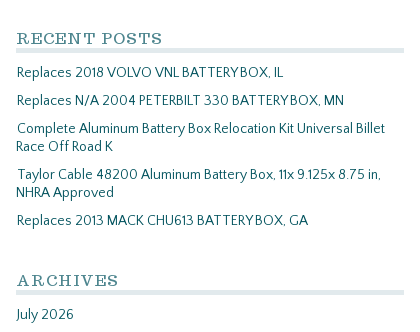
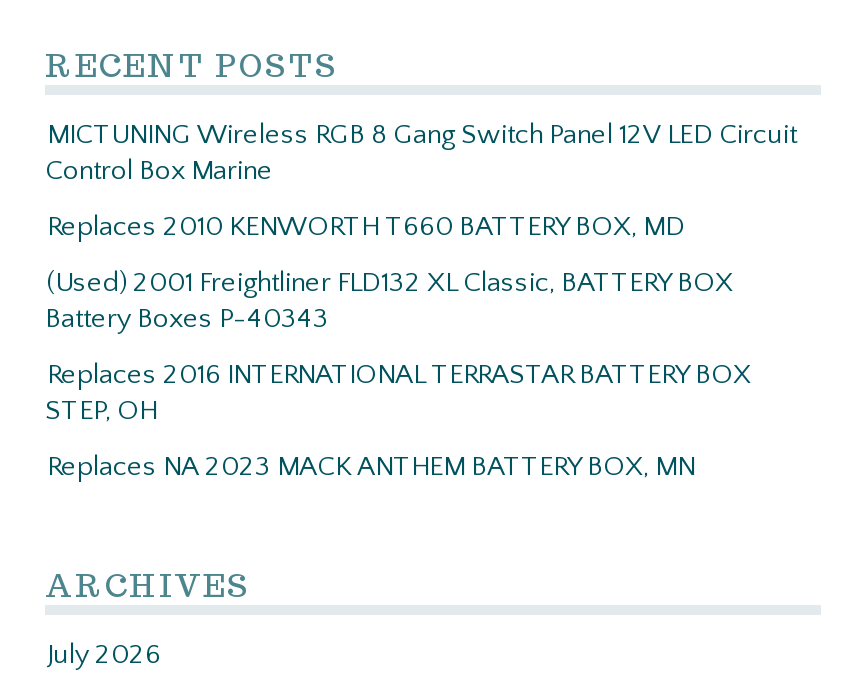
[17,65,283,81] Replaces 2018 VOLVO VNL BATTERY BOX, IL -> [45,119,797,187] MICTUNING Wireless RGB 8 Gang Switch Panel 12V LED Circuit | Control Box Marine
[17,93,344,109] Replaces N/A 2004 PETERBILT 330 BATTERY BOX, MN -> [47,211,685,243] Replaces 2010 KENWORTH T660 BATTERY BOX, MD
[16,121,385,155] Complete Aluminum Battery Box Relocation Kit Universal Billet | Race Off Road K -> [45,267,733,335] (Used) 2001 Freightliner FLD132 XL Classic, BATTERY BOX | Battery Boxes P-40343
[16,167,381,201] Taylor Cable 48200 Aluminum Battery Box, 11x 9.125x 8.75 in, | NHRA Approved -> [45,359,751,427] Replaces 2016 INTERNATIONAL TERRASTAR BATTERY BOX | STEP, OH
[17,213,308,229] Replaces 2013 MACK CHU613 BATTERY BOX, GA -> [47,451,695,483] Replaces NA 2023 MACK ANTHEM BATTERY BOX, MN

